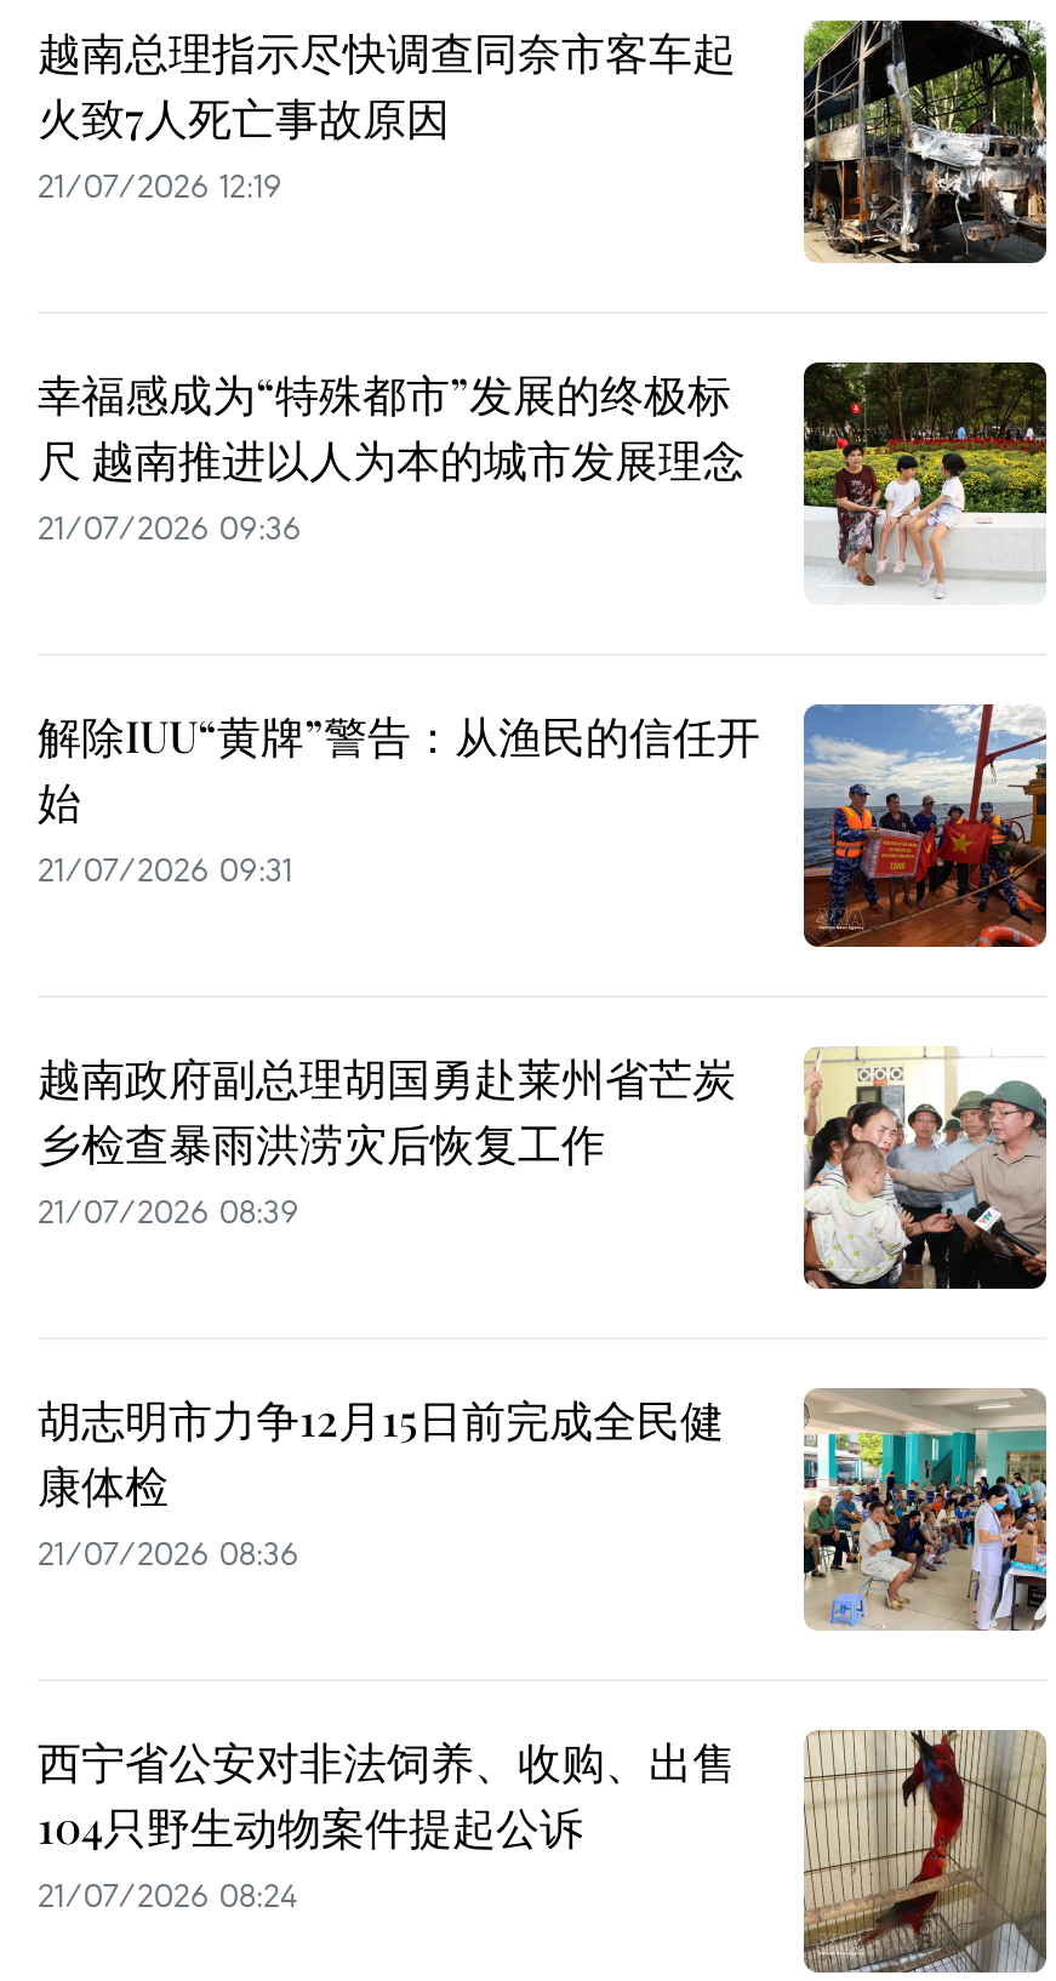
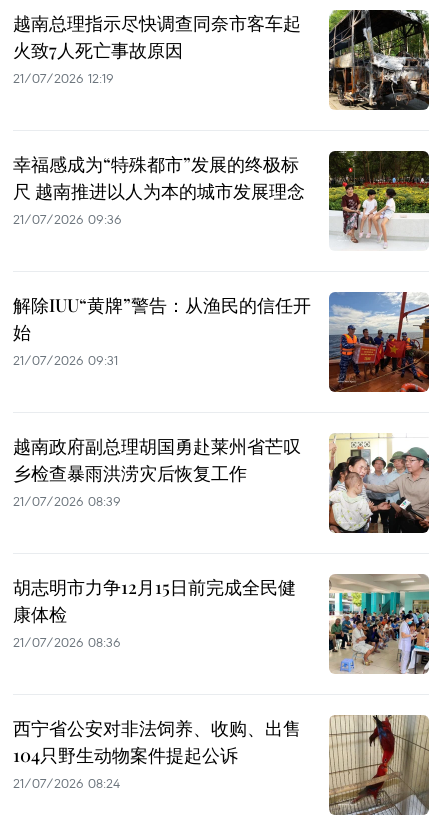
[38,1049,736,1107] 越南政府副总理胡国勇赴莱州省芒炭 -> [13,434,301,458] 越南政府副总理胡国勇赴莱州省芒叹

